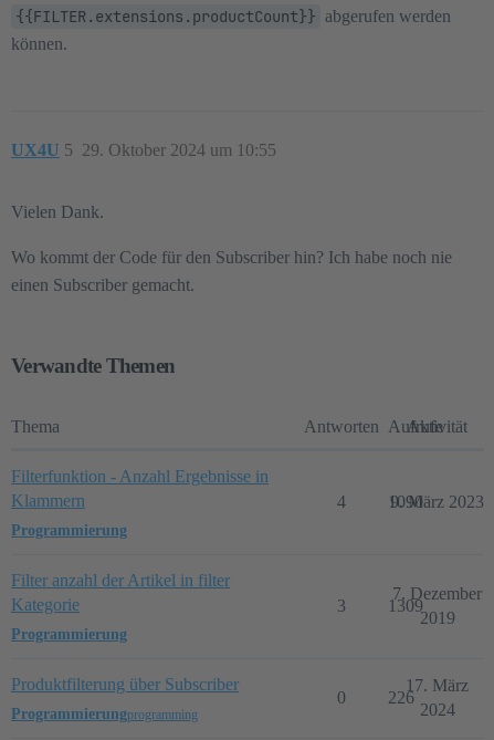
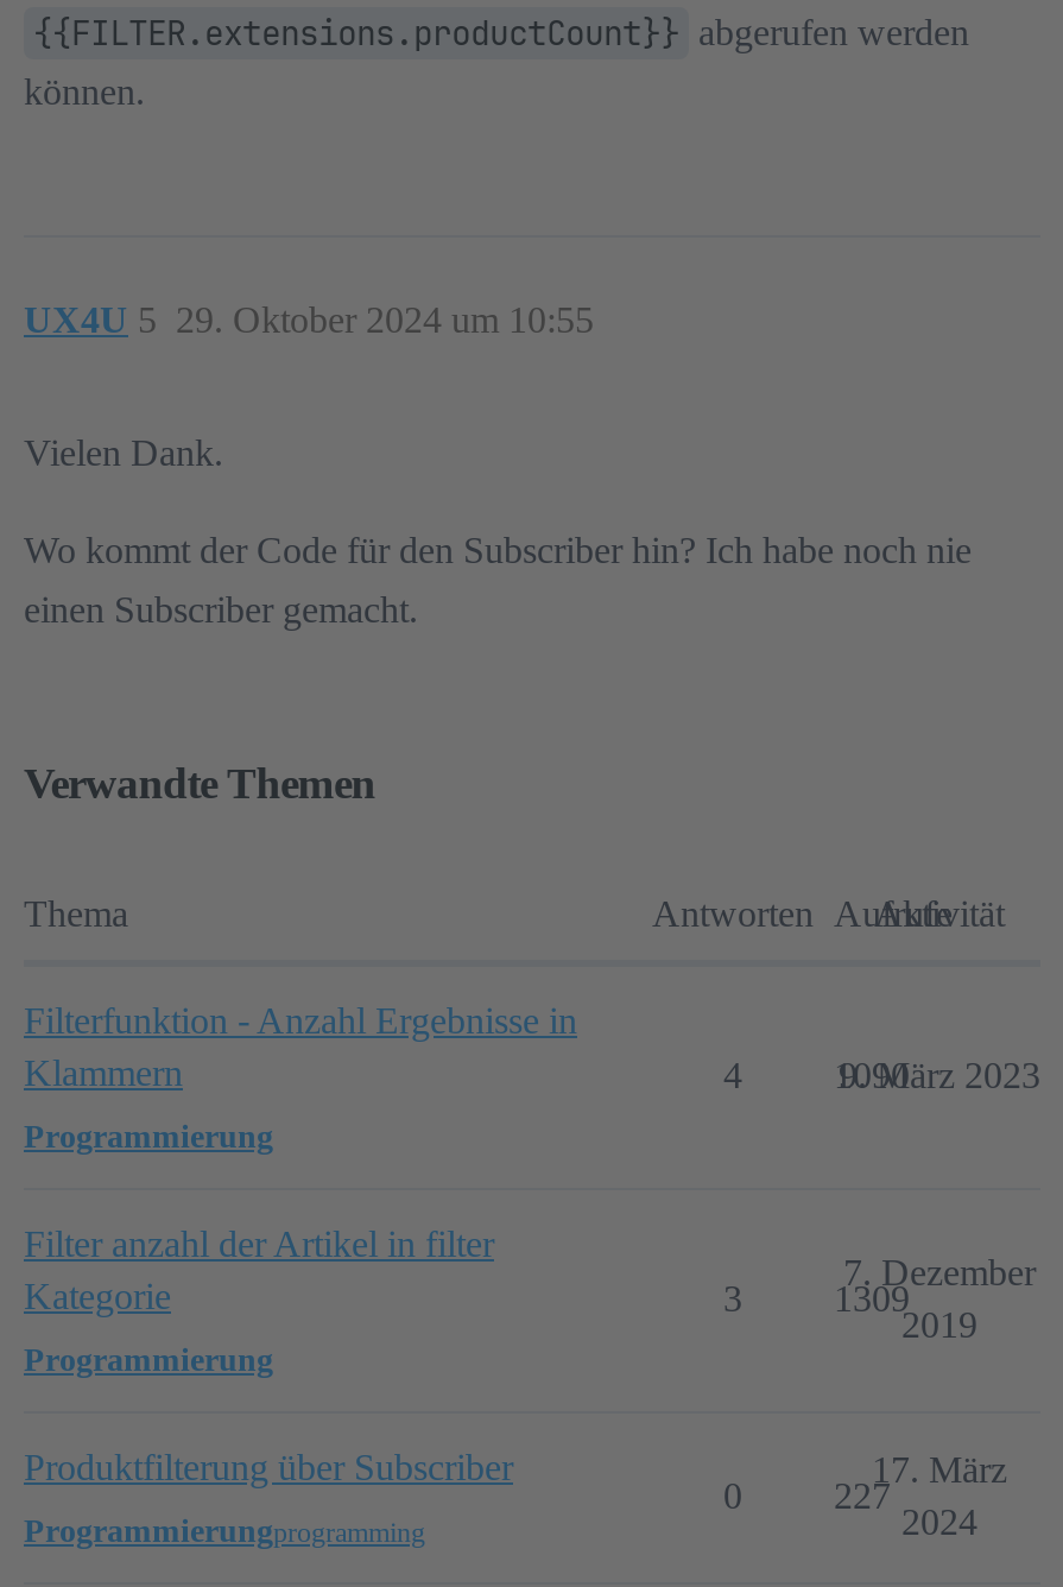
[388,688,414,707] 226 -> [834,1475,891,1516] 227

